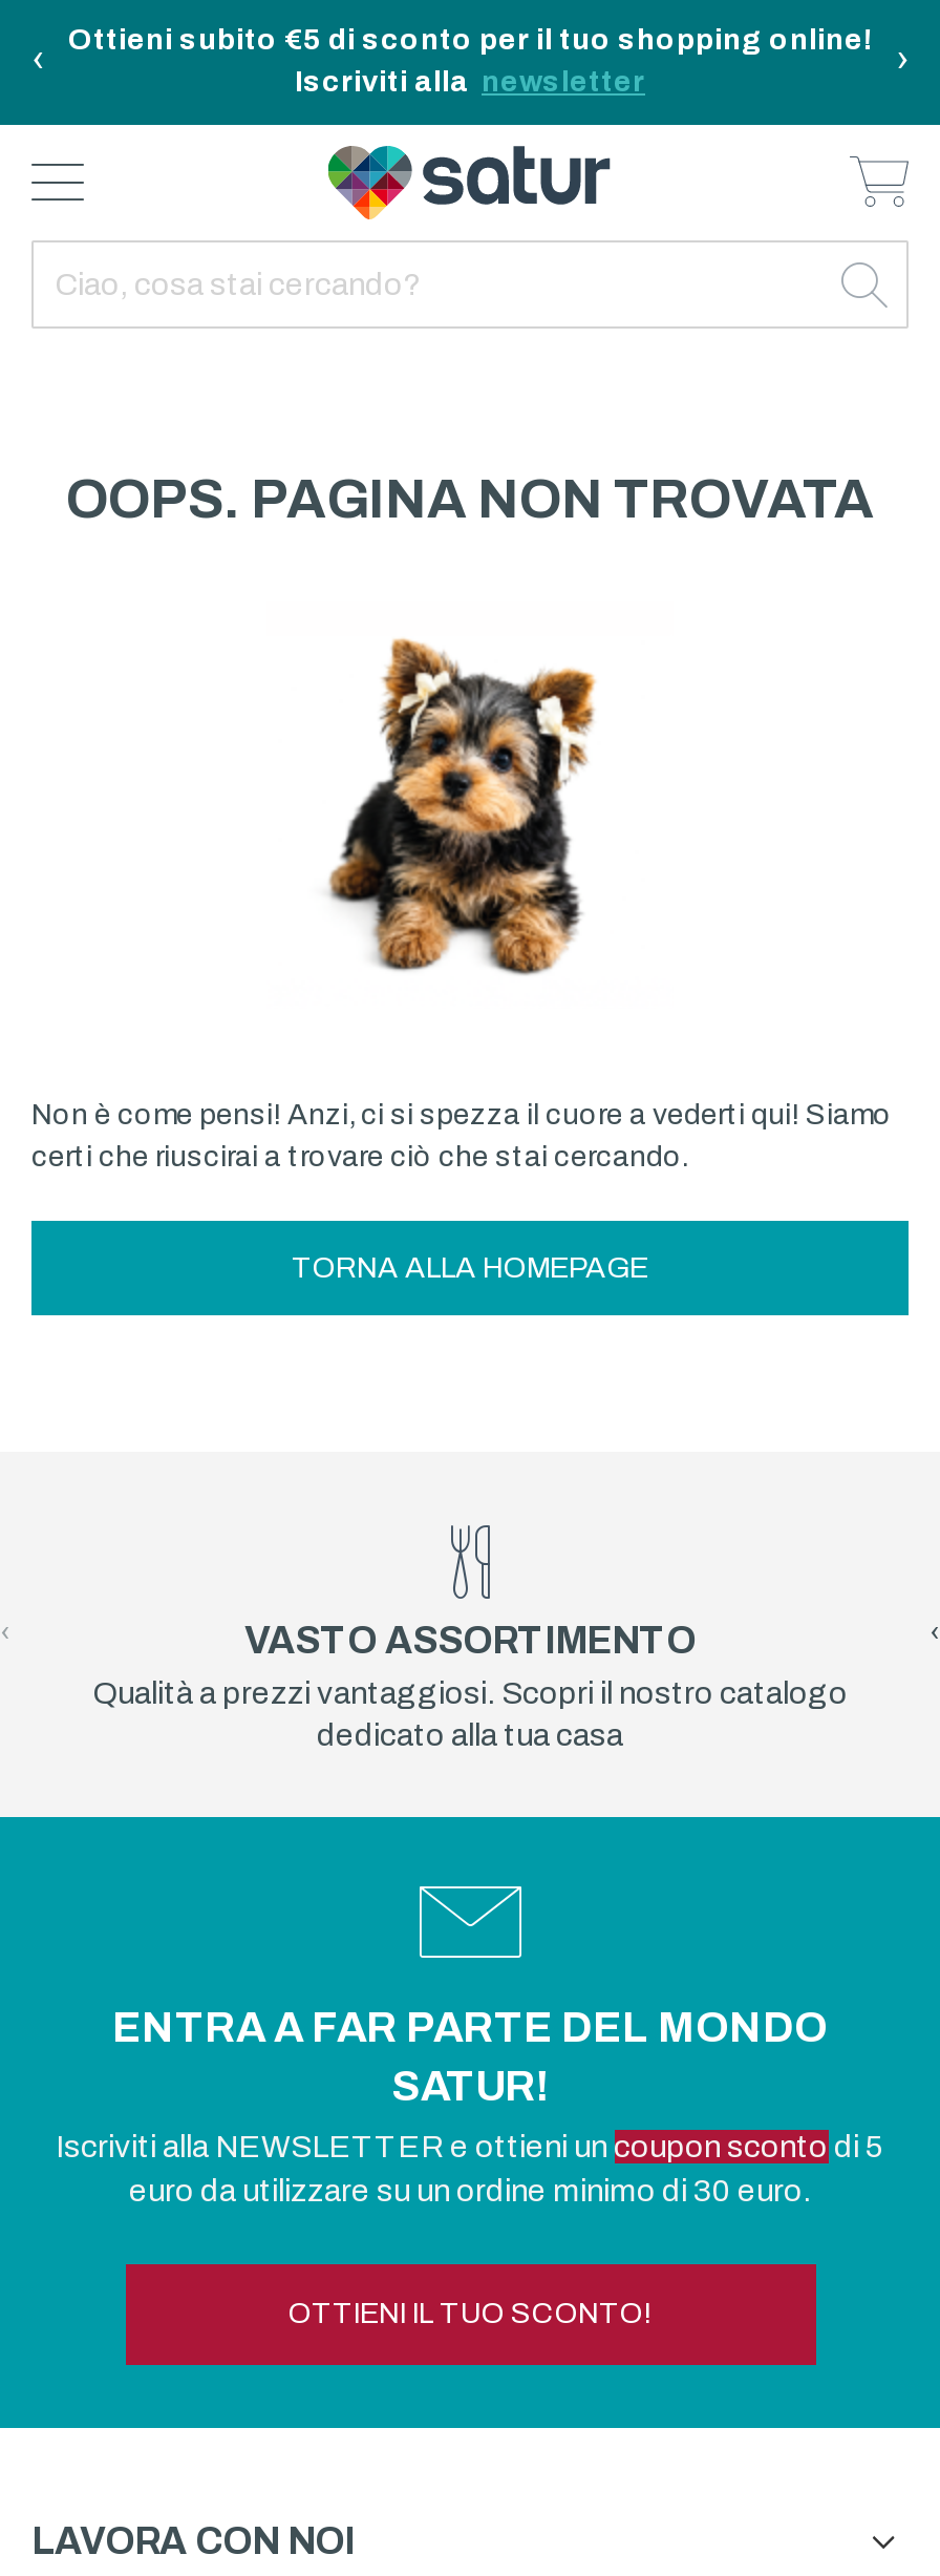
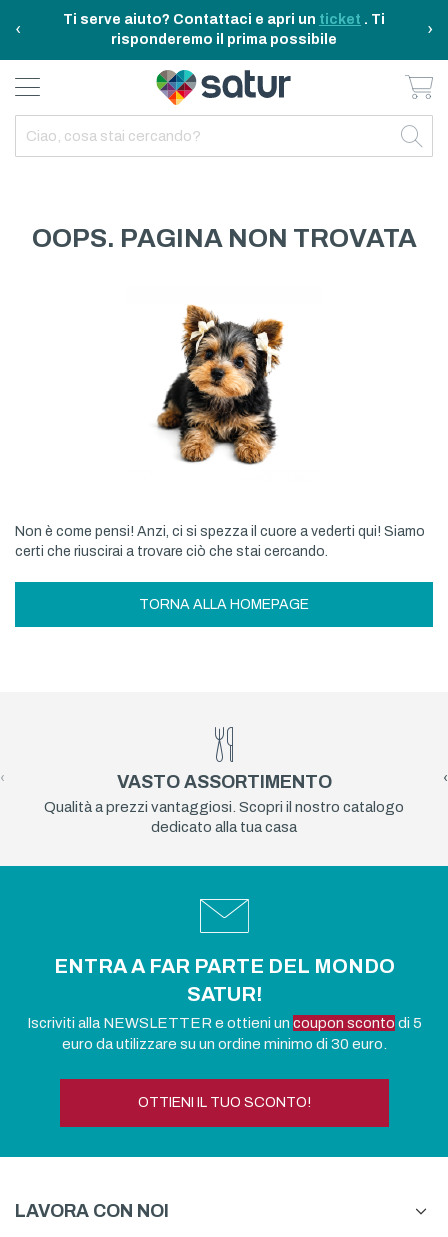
[68,24,872,98] Ottieni subito €5 di sconto per il tuo shopping online! | Iscriviti alla newsletter -> [63,12,385,47] Ti serve aiuto? Contattaci e apri un ticket. Ti | risponderemo il prima possibile

